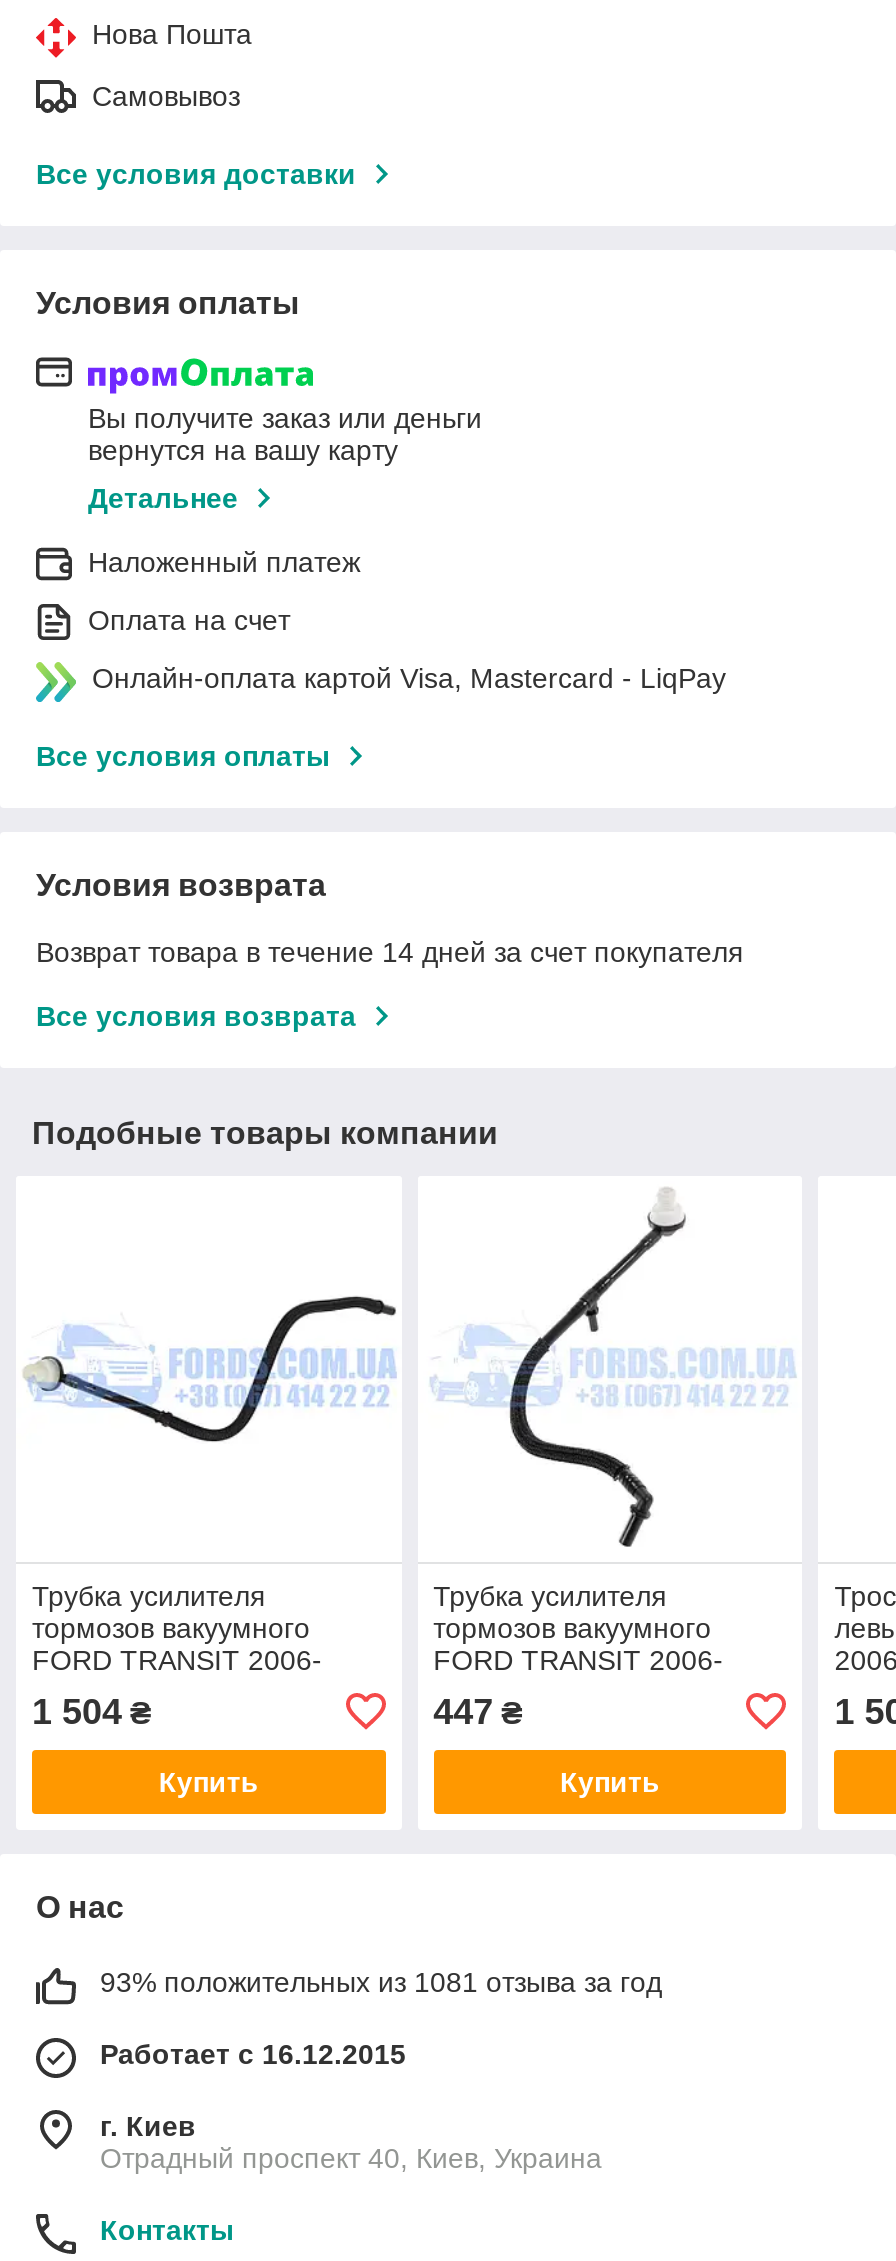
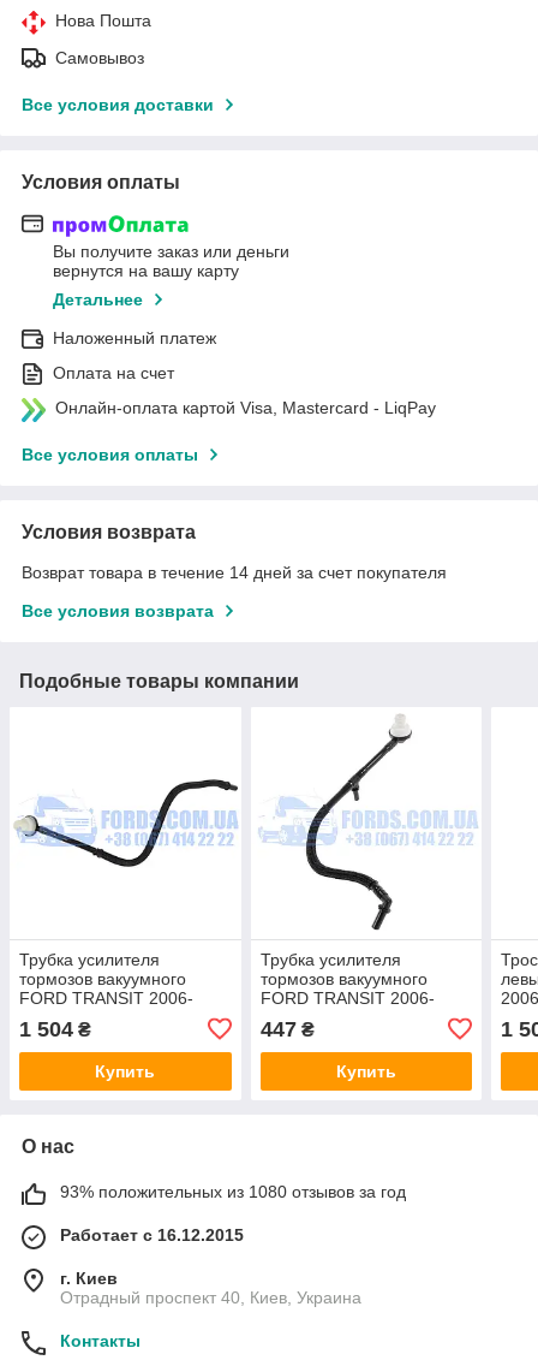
[100,1966,662,1998] 93% положительных из 1081 отзыва за год -> [60,1182,406,1201] 93% положительных из 1080 отзывов за год

